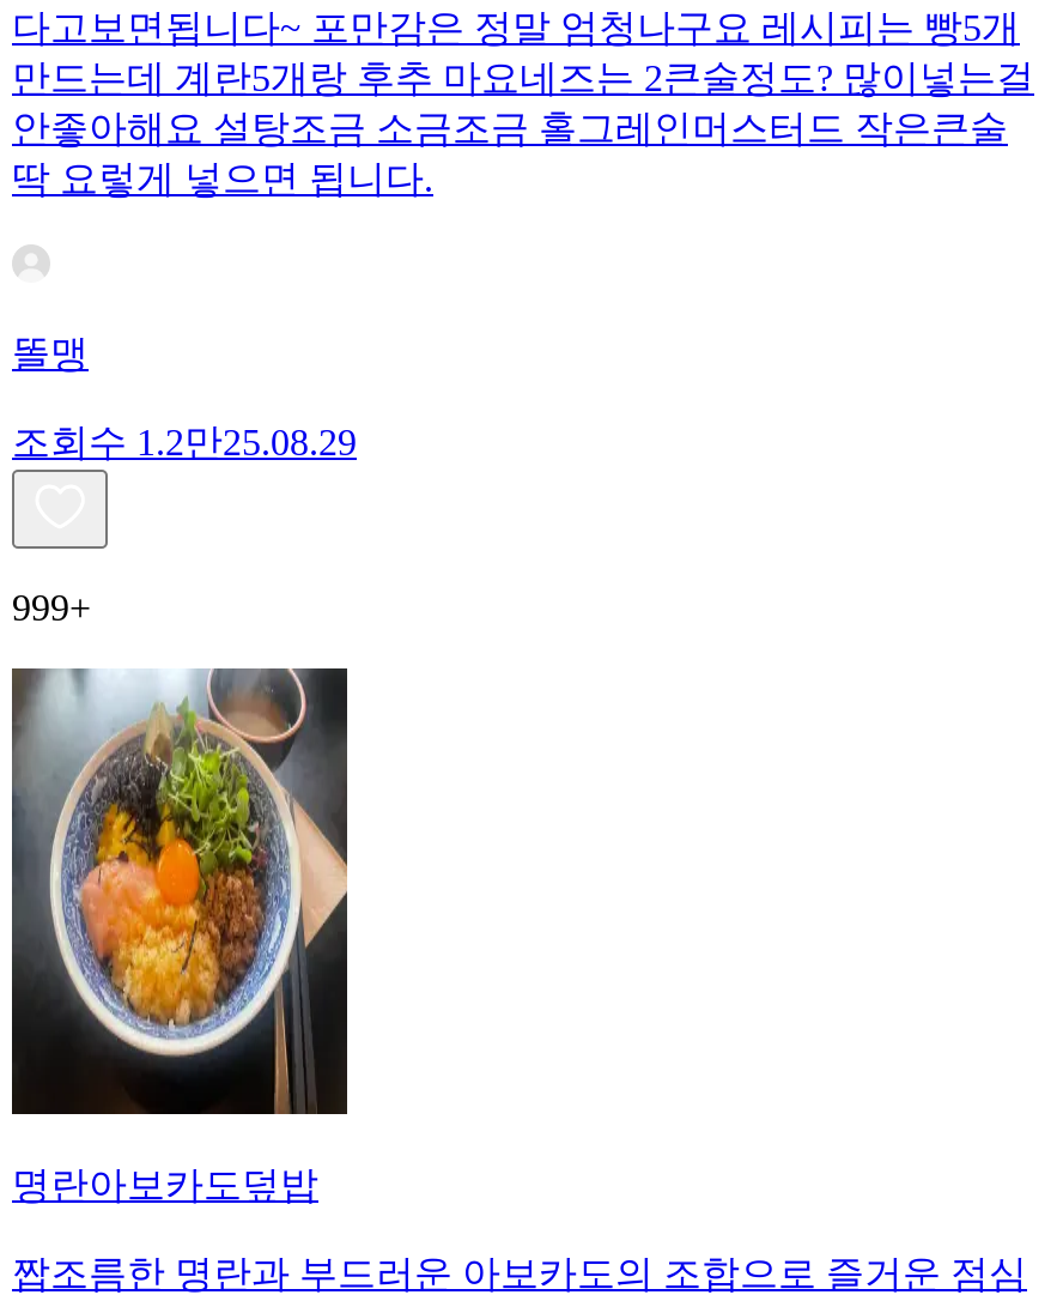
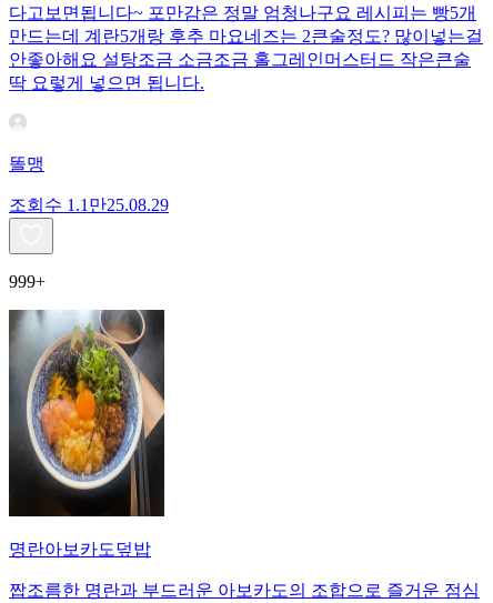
[12,421,357,462] 조회수 1.2만 25.08.29 -> [9,195,169,214] 조회수 1.1만 25.08.29

